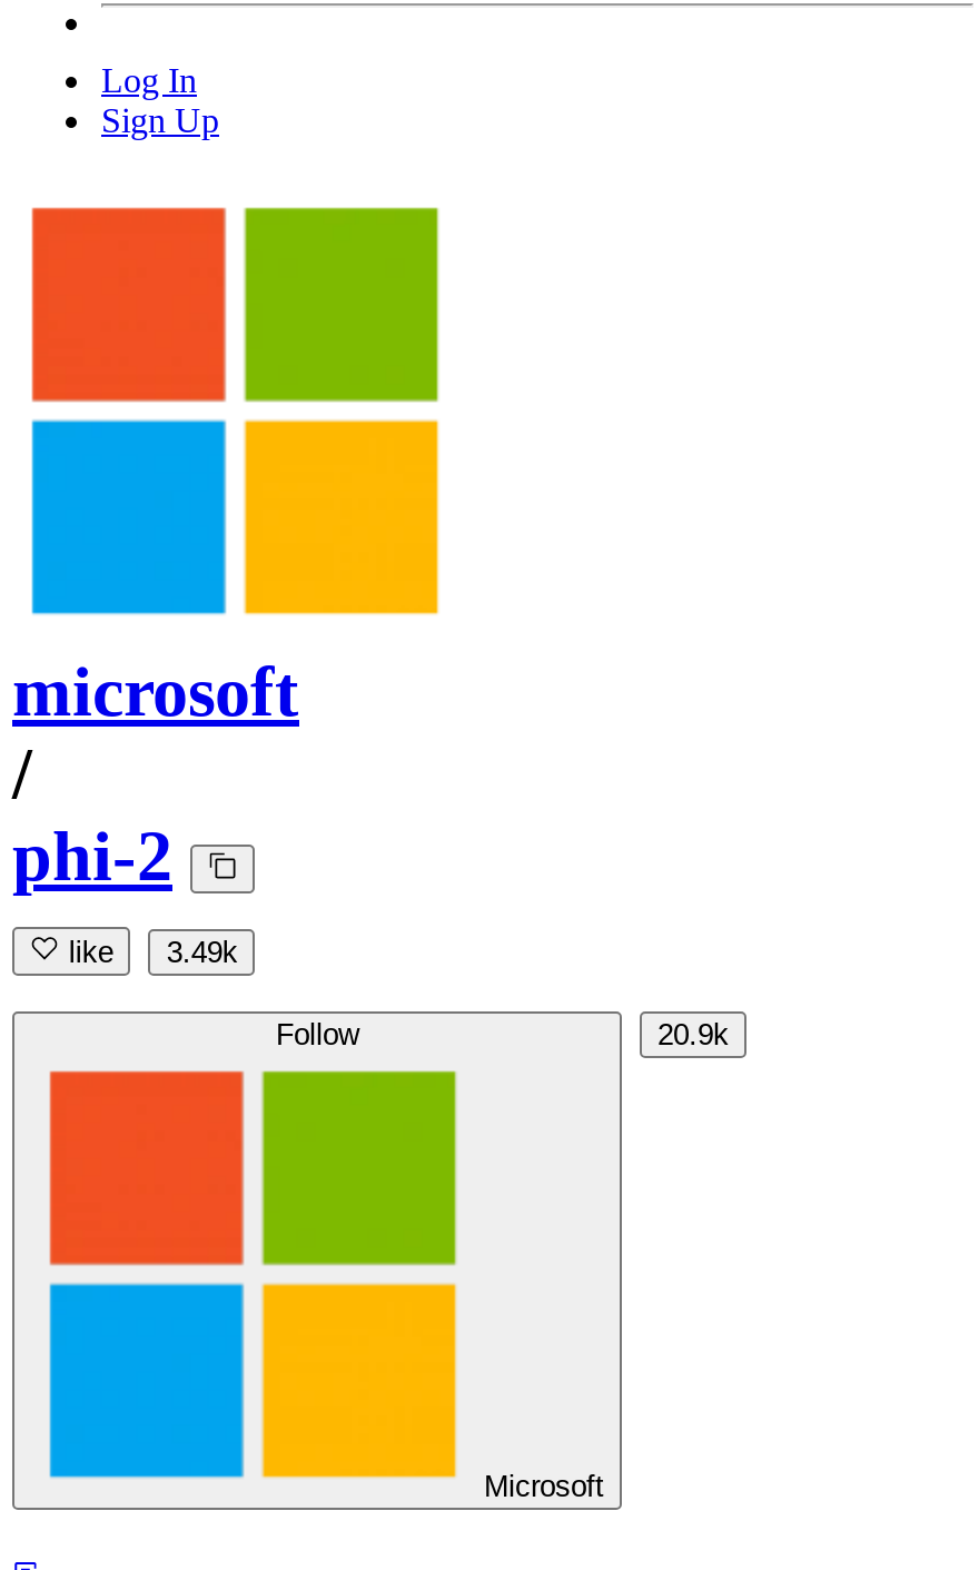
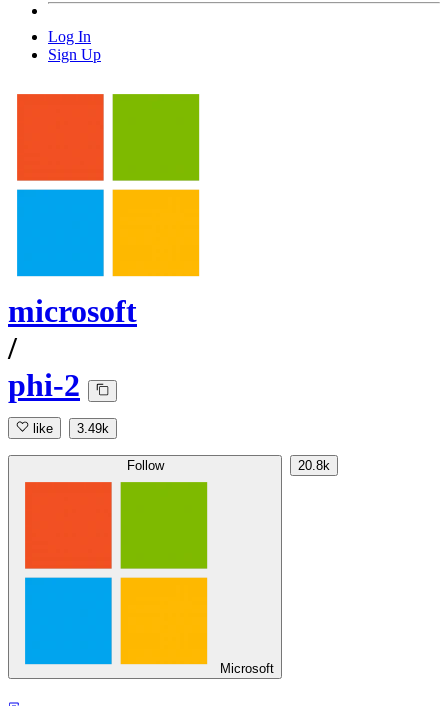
[657,1018,729,1052] 20.9k -> [298,458,330,473] 20.8k

